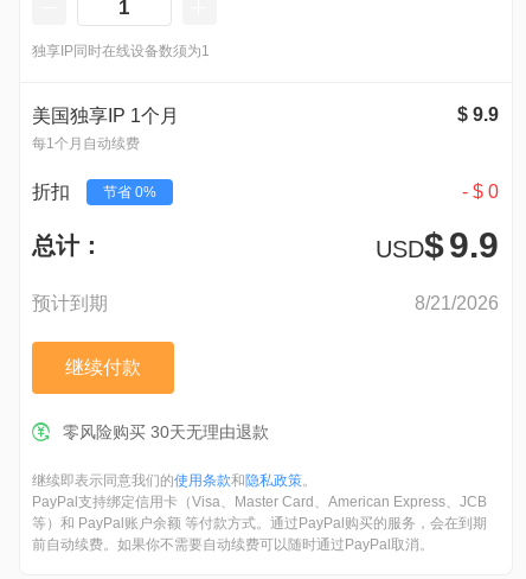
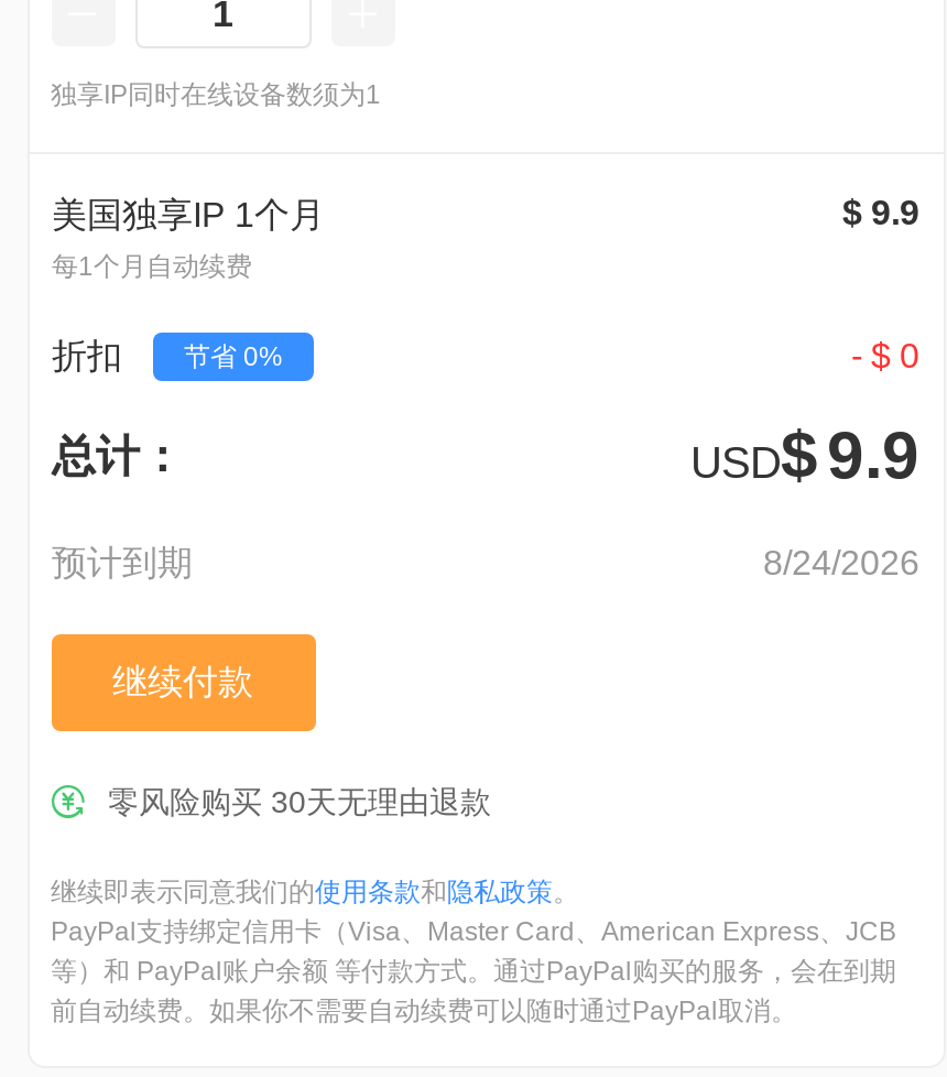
[415,293,499,314] 8/21/2026 -> [763,545,919,582] 8/24/2026

